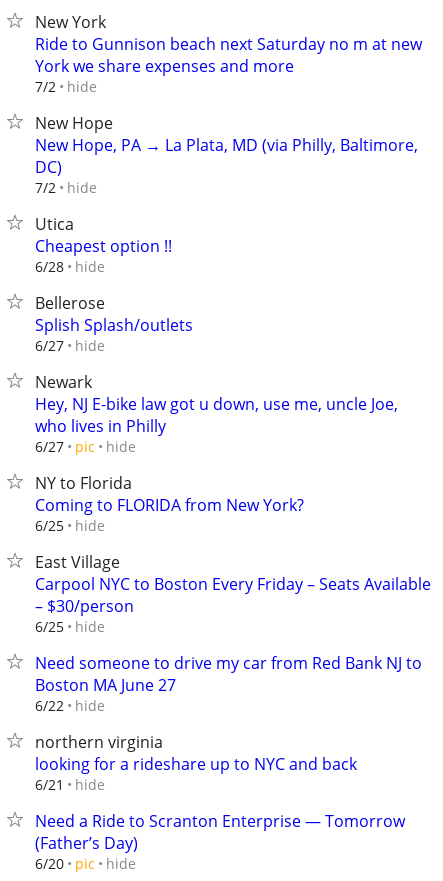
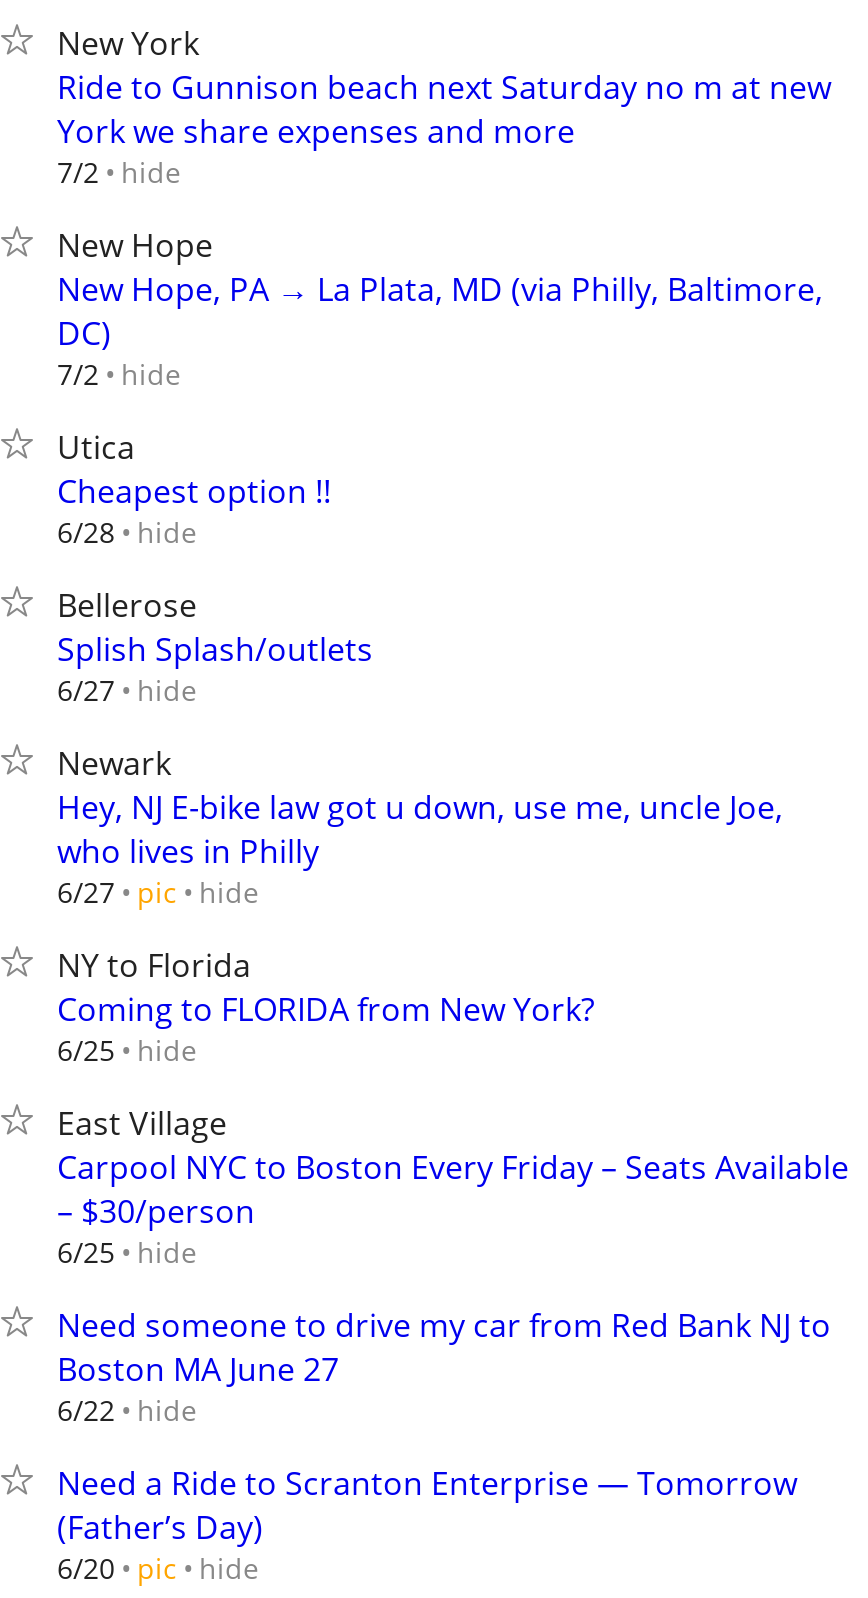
[35,731,357,794] northern virginia | looking for a rideshare up to NYC and back | 6/21 hide -> none

